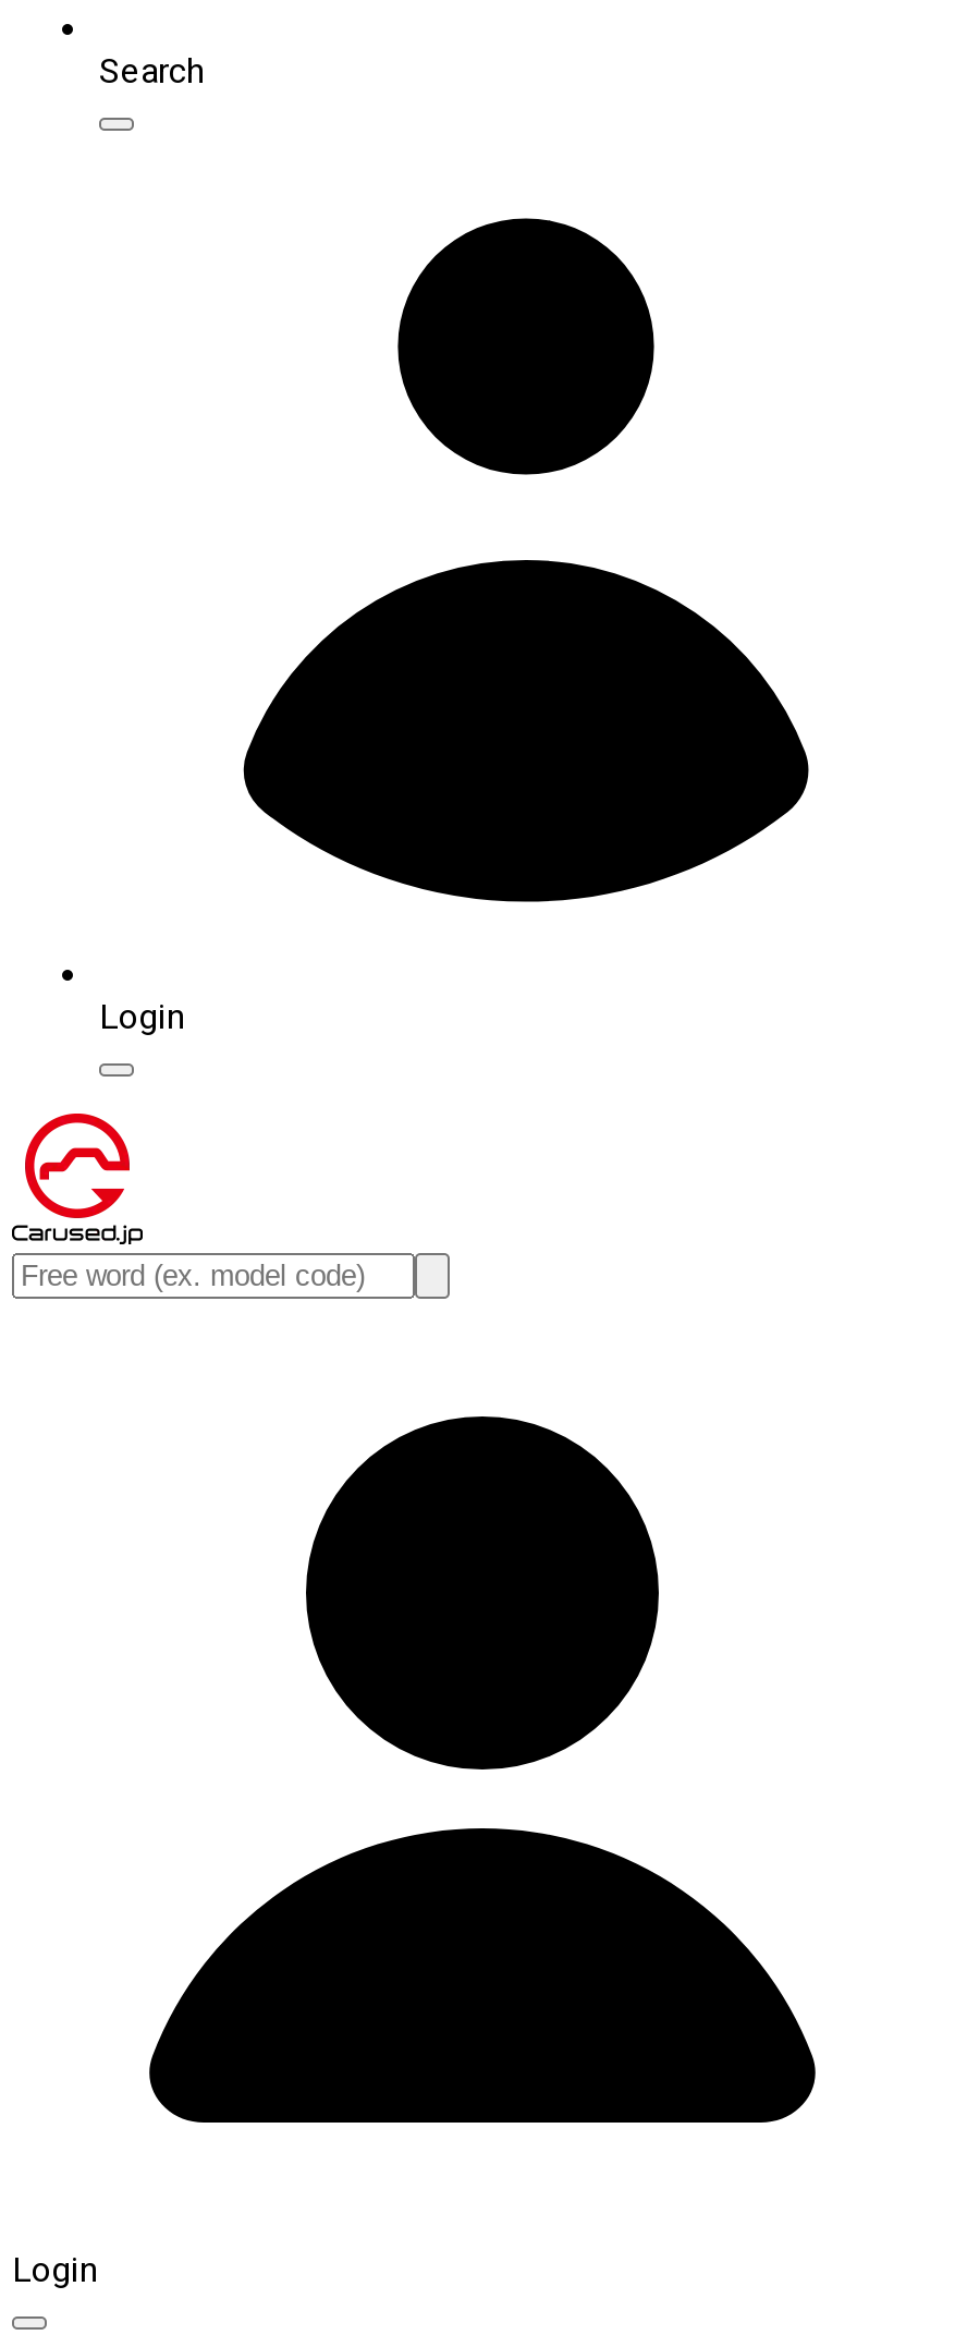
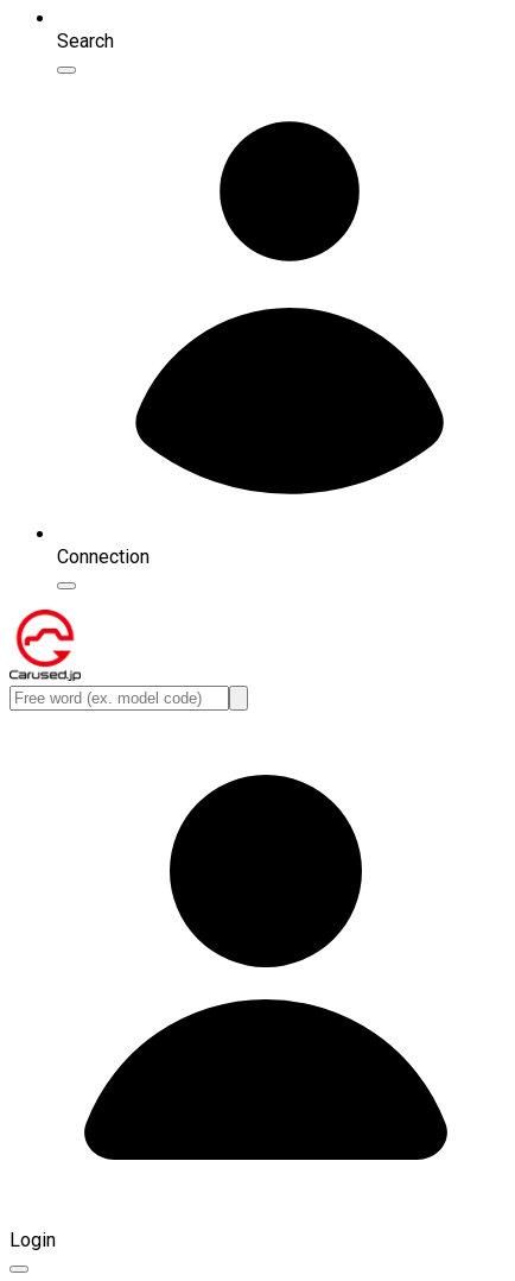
[99,996,184,1037] Login -> [57,545,150,568] Connection

